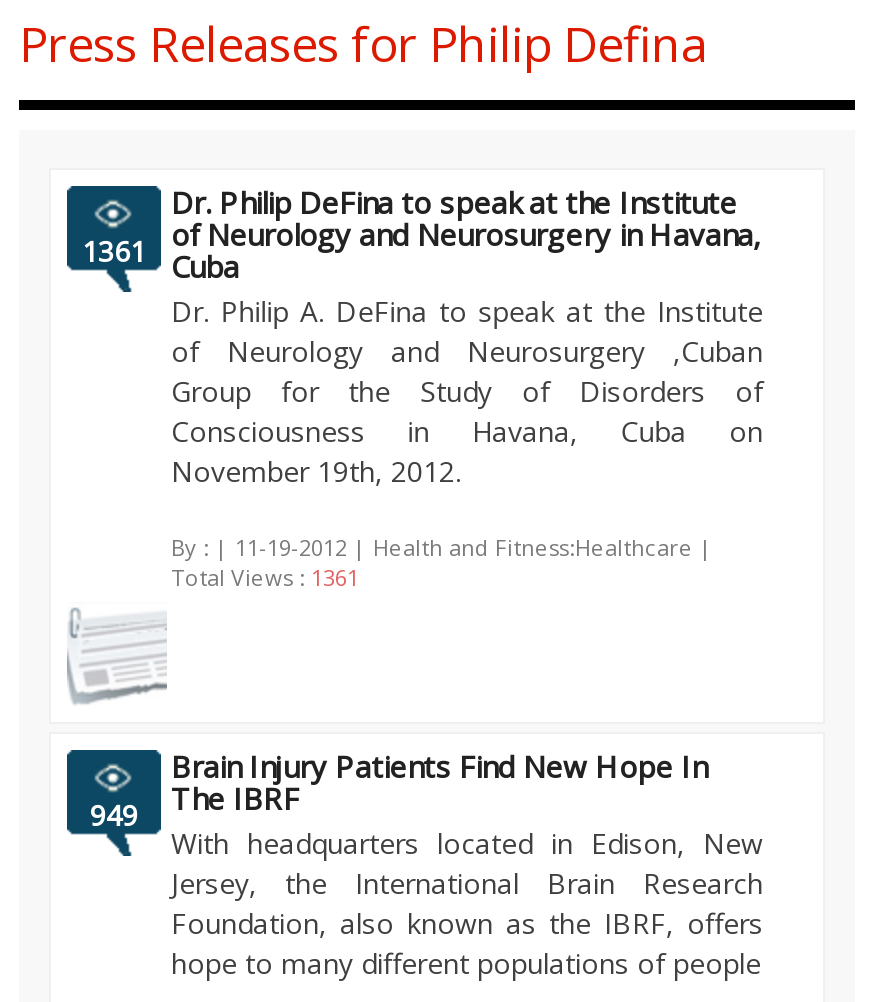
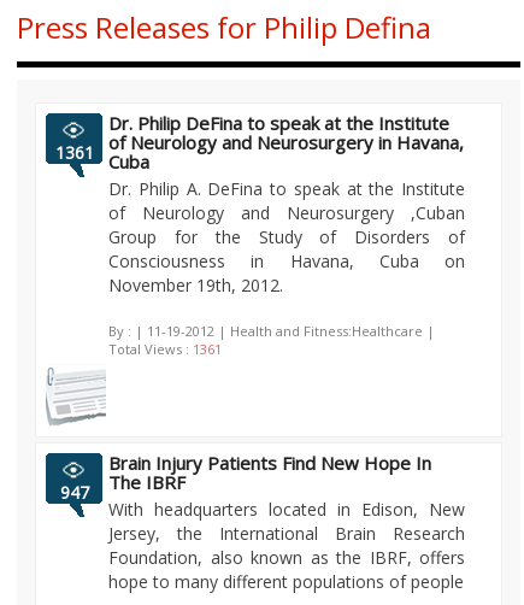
[90,778,299,834] 949 The IBRF -> [60,470,186,504] 947 The IBRF

